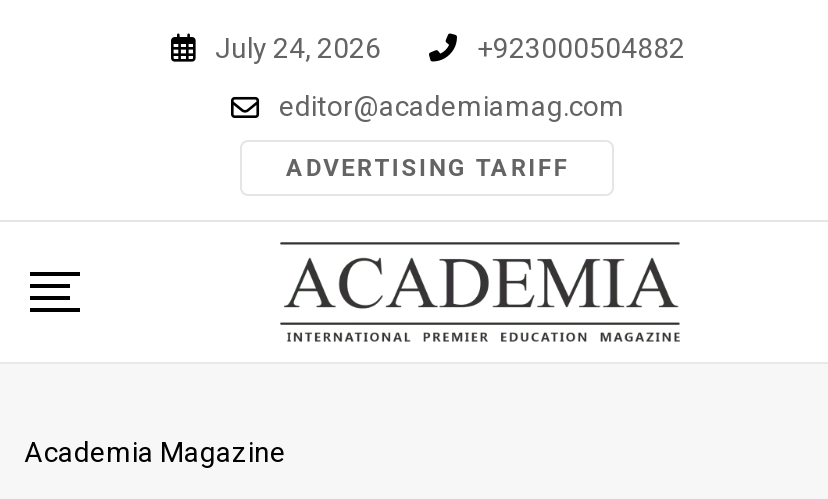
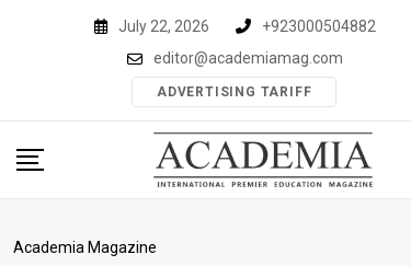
[215,31,381,63] July 24, 2026 -> [118,17,209,34] July 22, 2026

